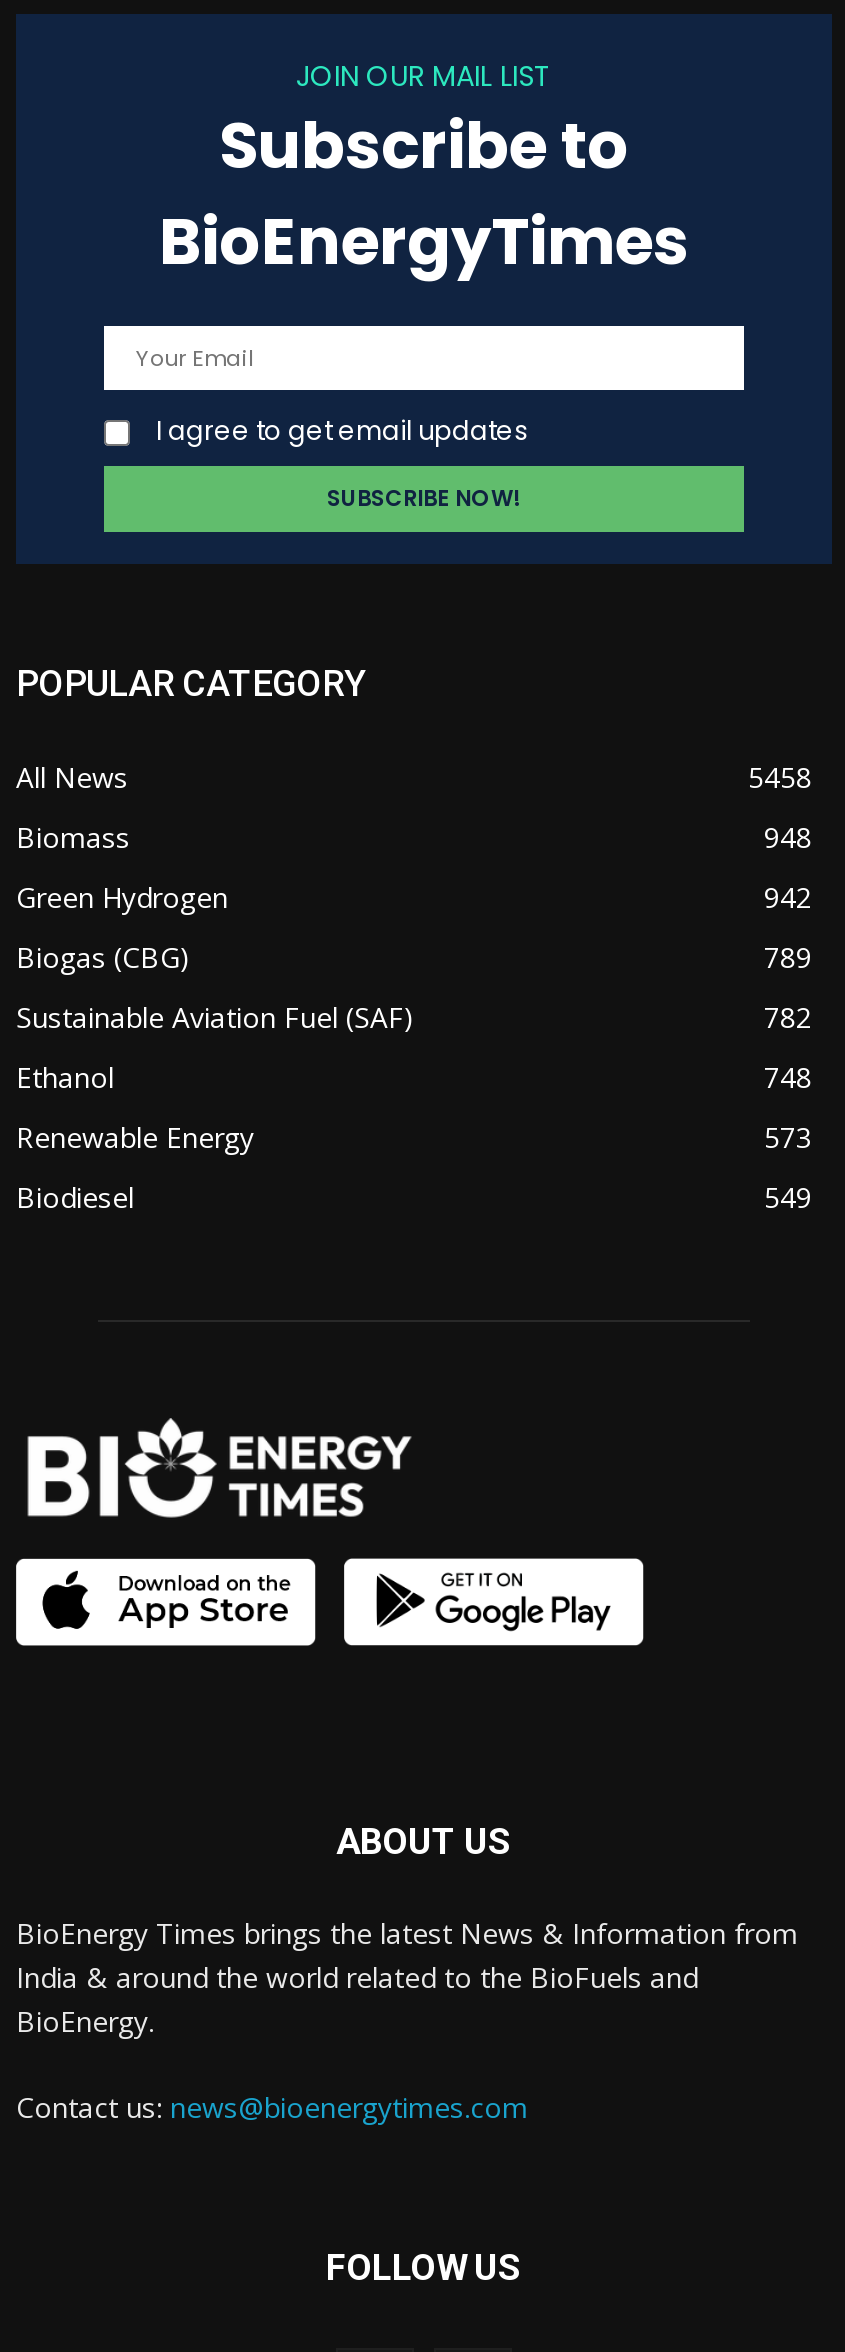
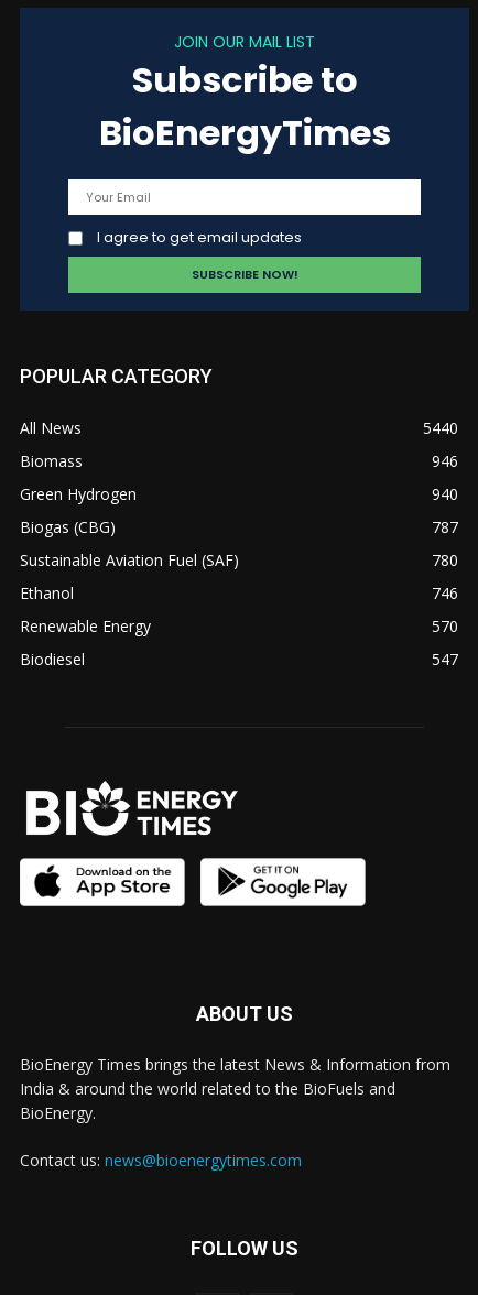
[748,759,812,797] 5458 -> [423,418,458,439] 5440
[764,819,812,857] 948 -> [432,451,458,472] 946
[764,879,812,917] 942 -> [432,484,458,505] 940
[764,939,812,977] 789 -> [432,517,458,538] 787
[764,999,812,1037] 782 -> [432,550,458,571] 780
[764,1059,812,1097] 748 -> [432,583,458,604] 746
[764,1119,812,1157] 573 -> [432,616,458,637] 570
[764,1179,812,1217] 549 -> [432,649,458,670] 547

